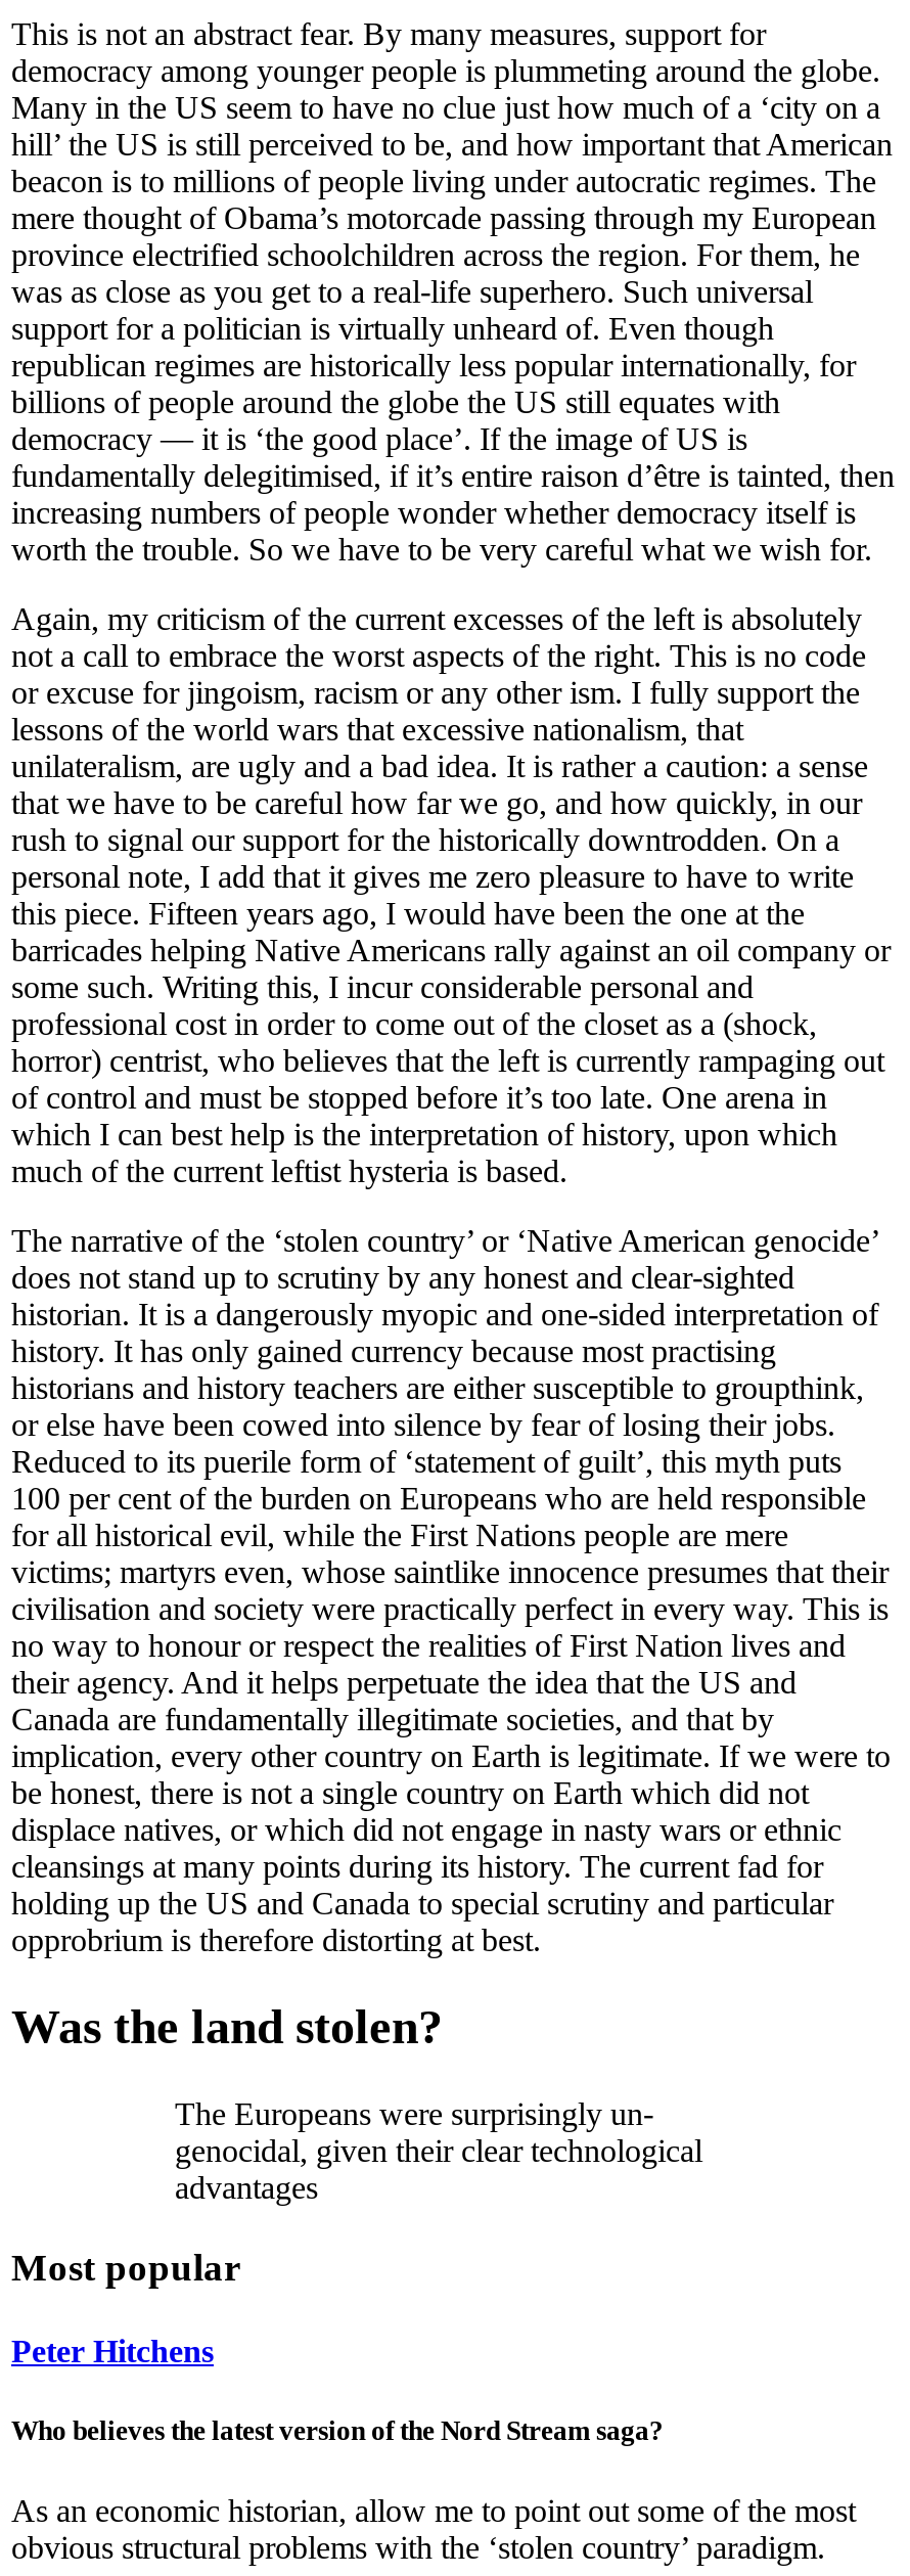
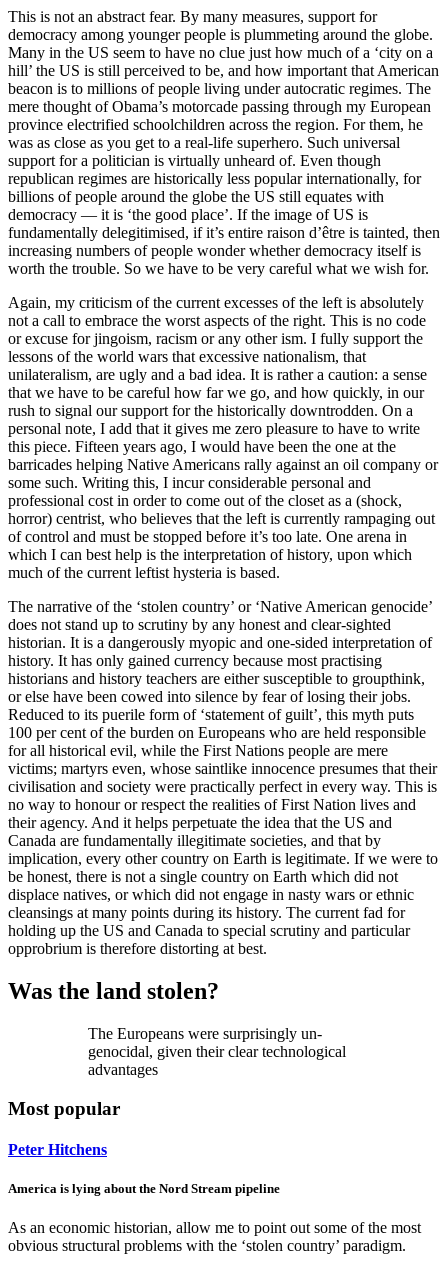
[11,2416,664,2447] Who believes the latest version of the Nord Stream saga? -> [8,1181,280,1196] America is lying about the Nord Stream pipeline

